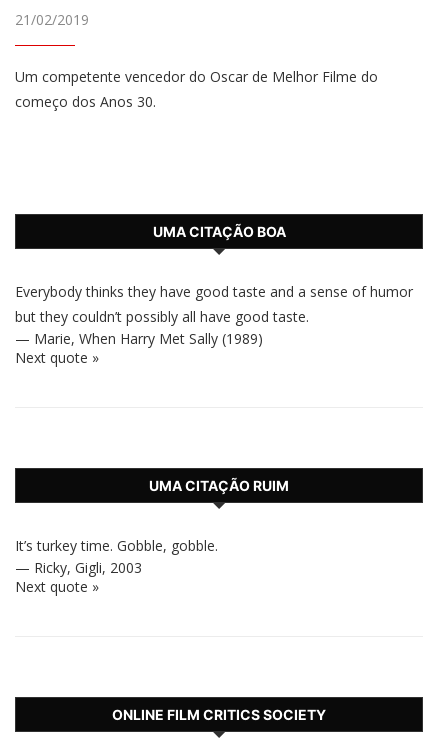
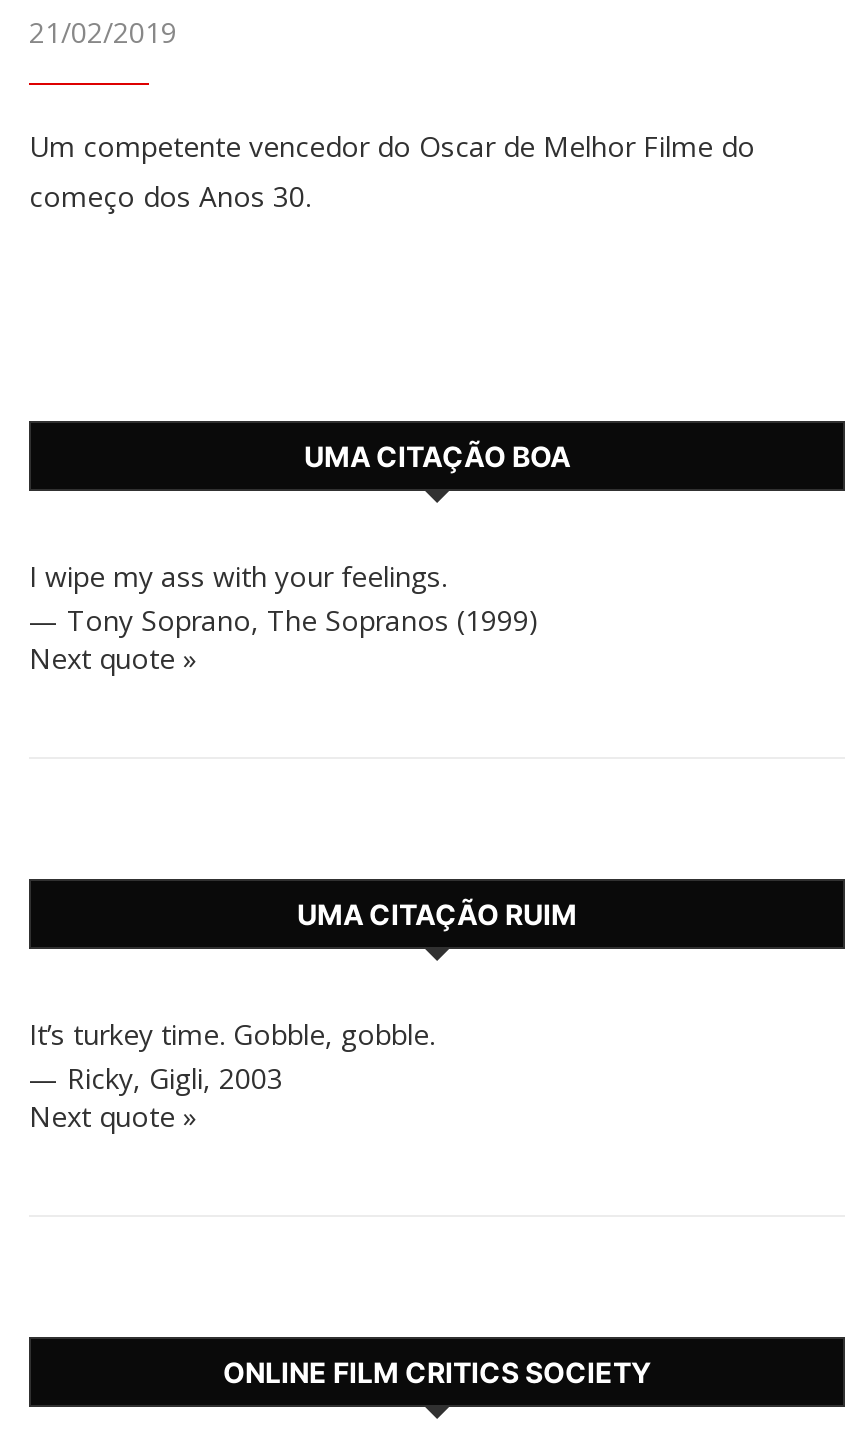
[15,282,413,348] Everybody thinks they have good taste and a sense of humor | but they couldn’t possibly all have good taste. | — Marie, When Harry Met Sally (1989) -> [29,557,539,639] I wipe my ass with your feelings. | — Tony Soprano, The Sopranos (1999)

